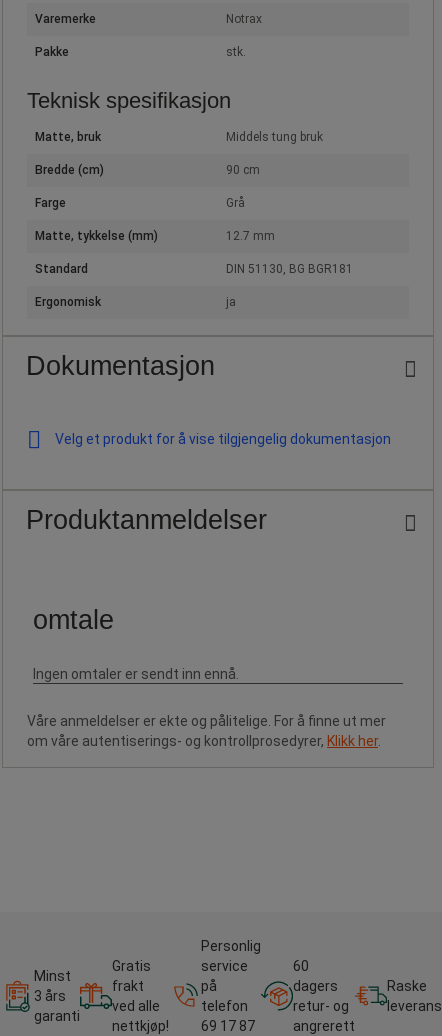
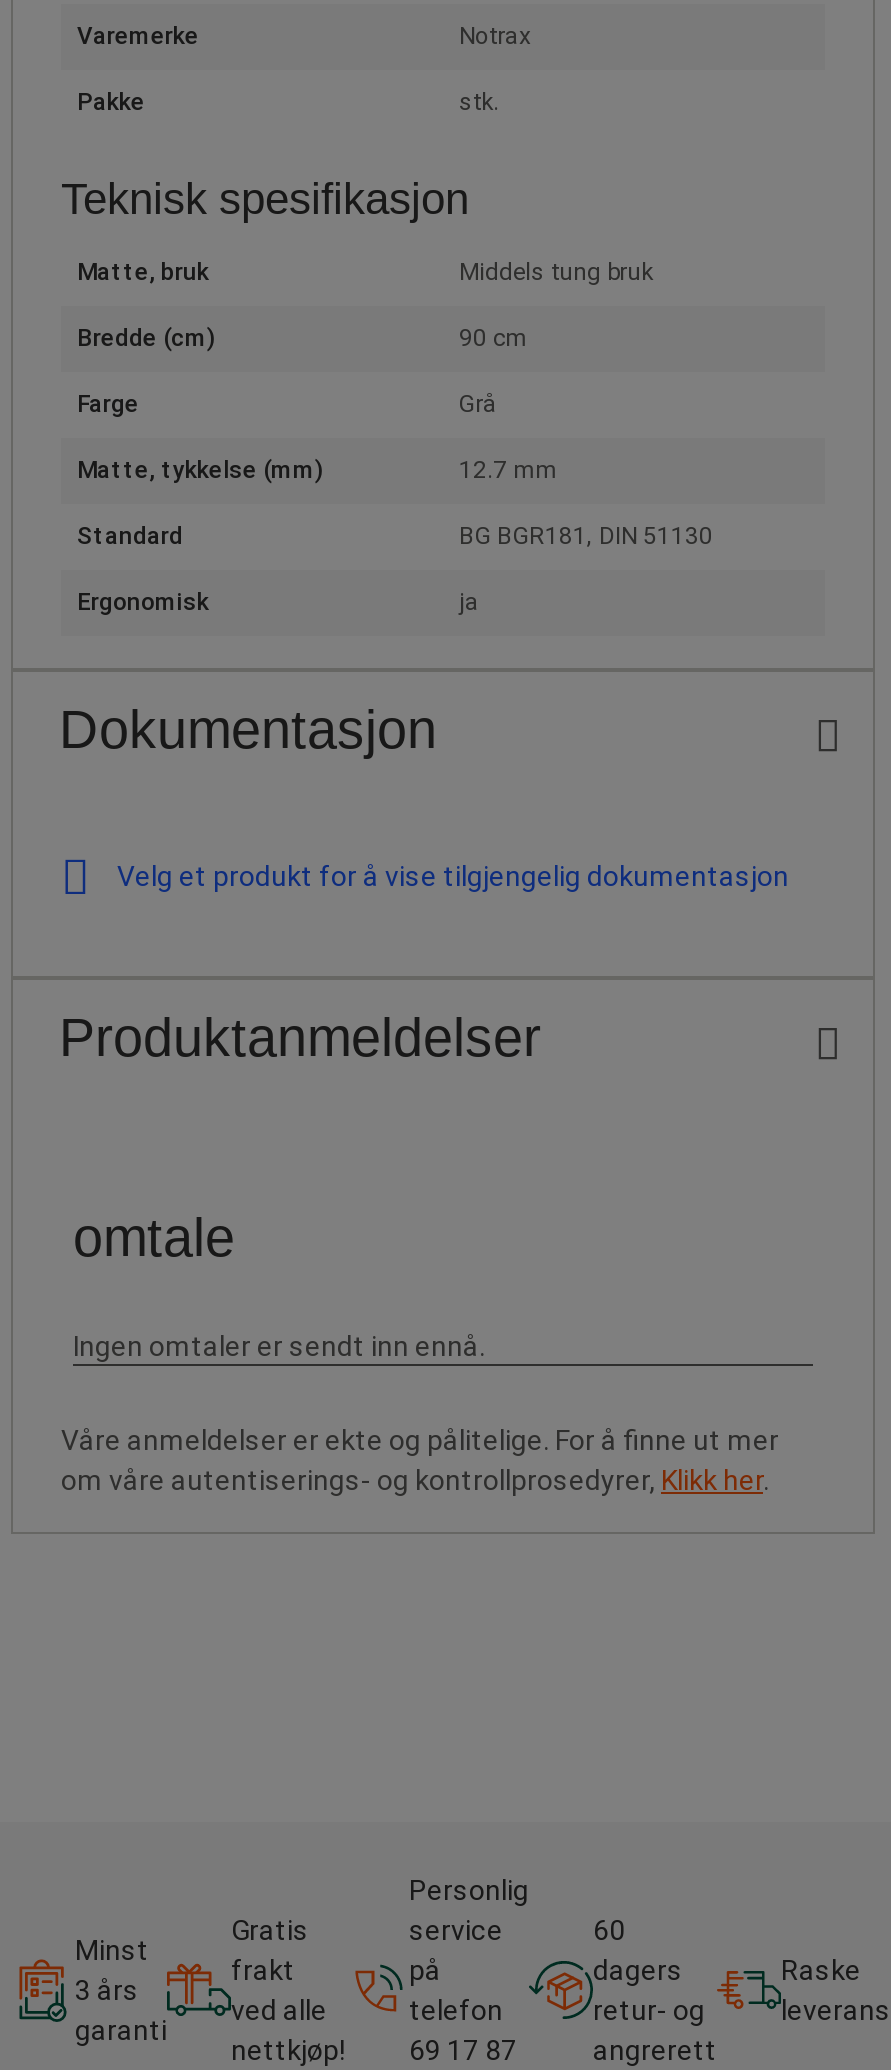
[226,262,353,276] DIN 51130, BG BGR181 -> [459,522,713,550] BG BGR181, DIN 51130

